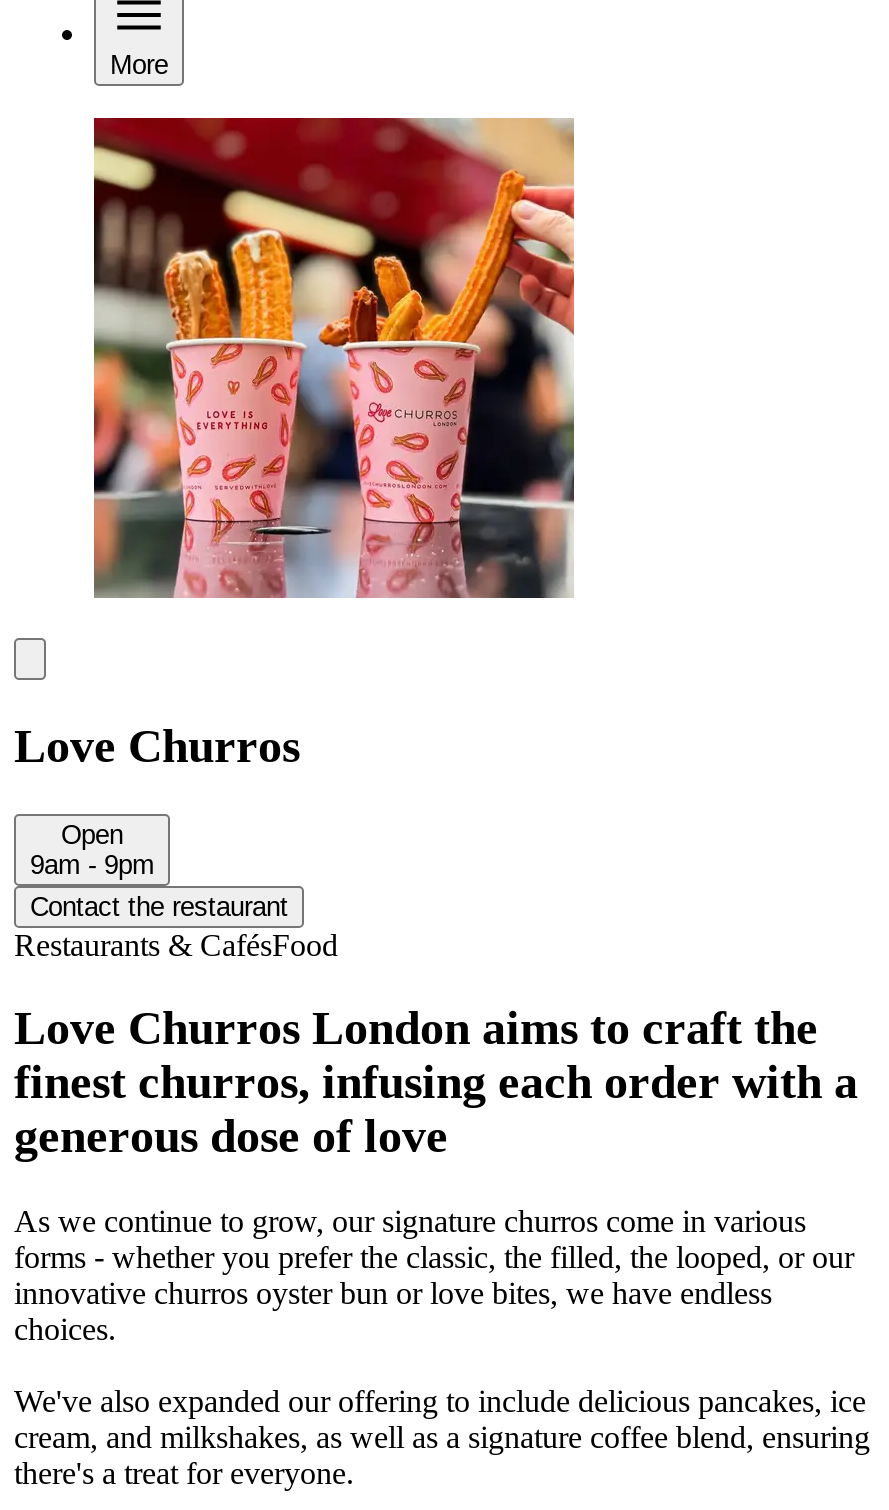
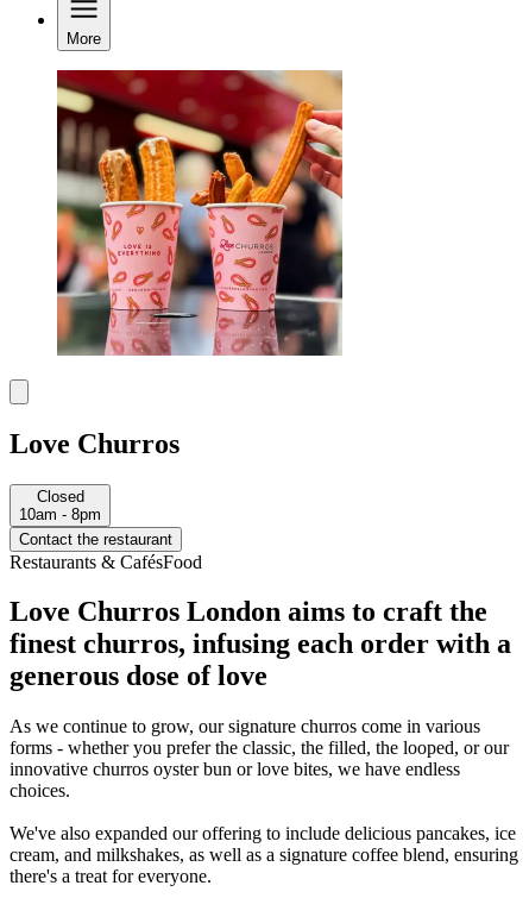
[30,819,154,879] Open | 9am - 9pm -> [19,487,101,523] Closed | 10am - 8pm

